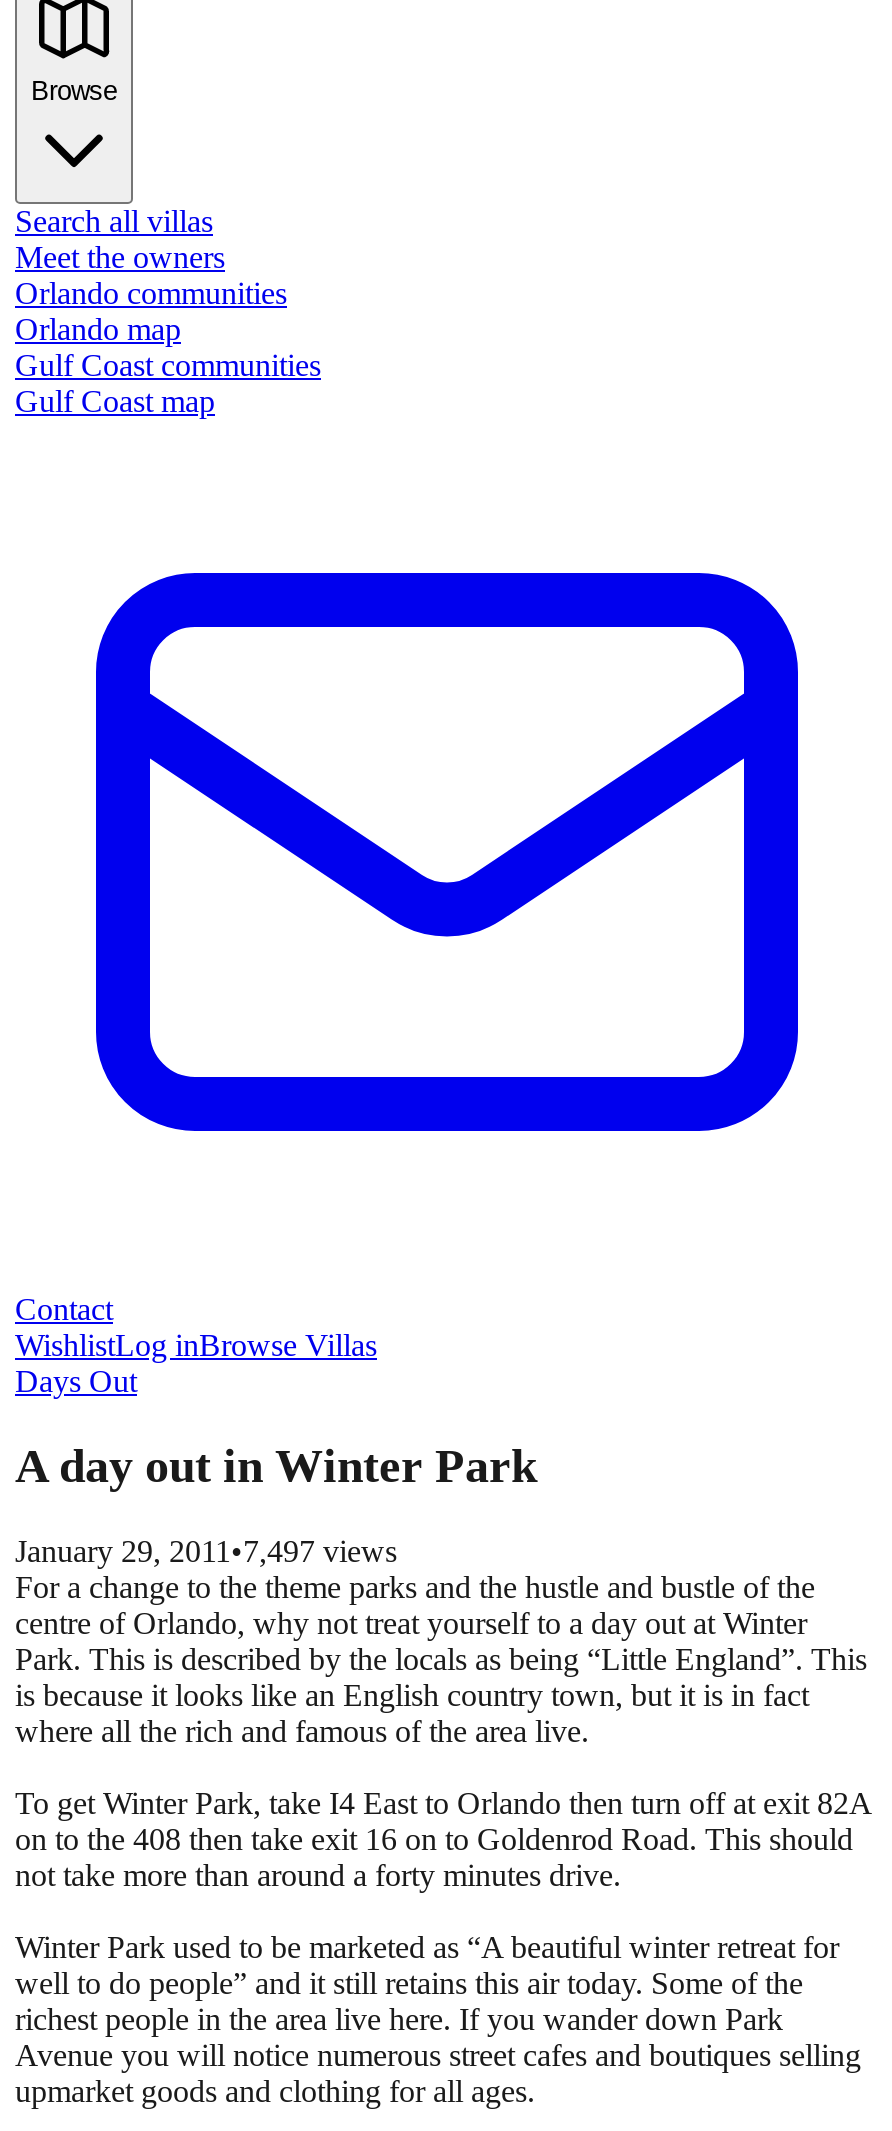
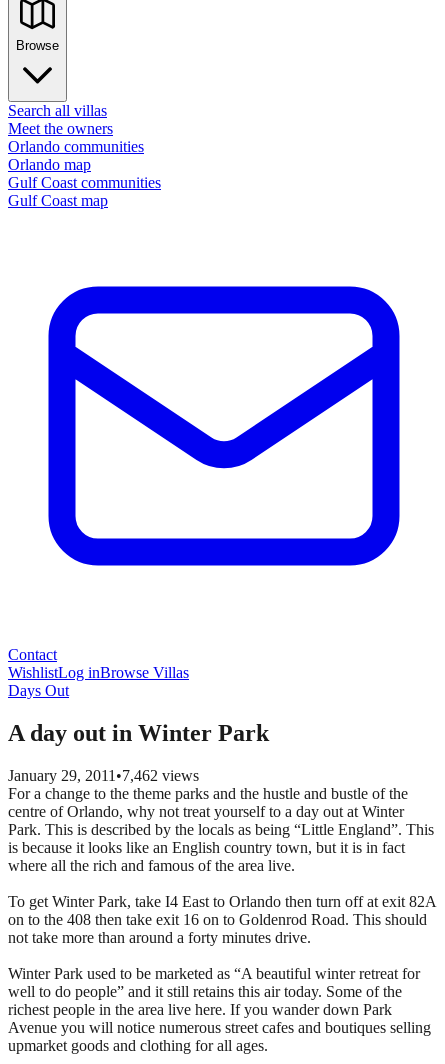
[15,1534,397,1568] January 29, 2011 •7,497 views -> [8,767,199,784] January 29, 2011 •7,462 views

